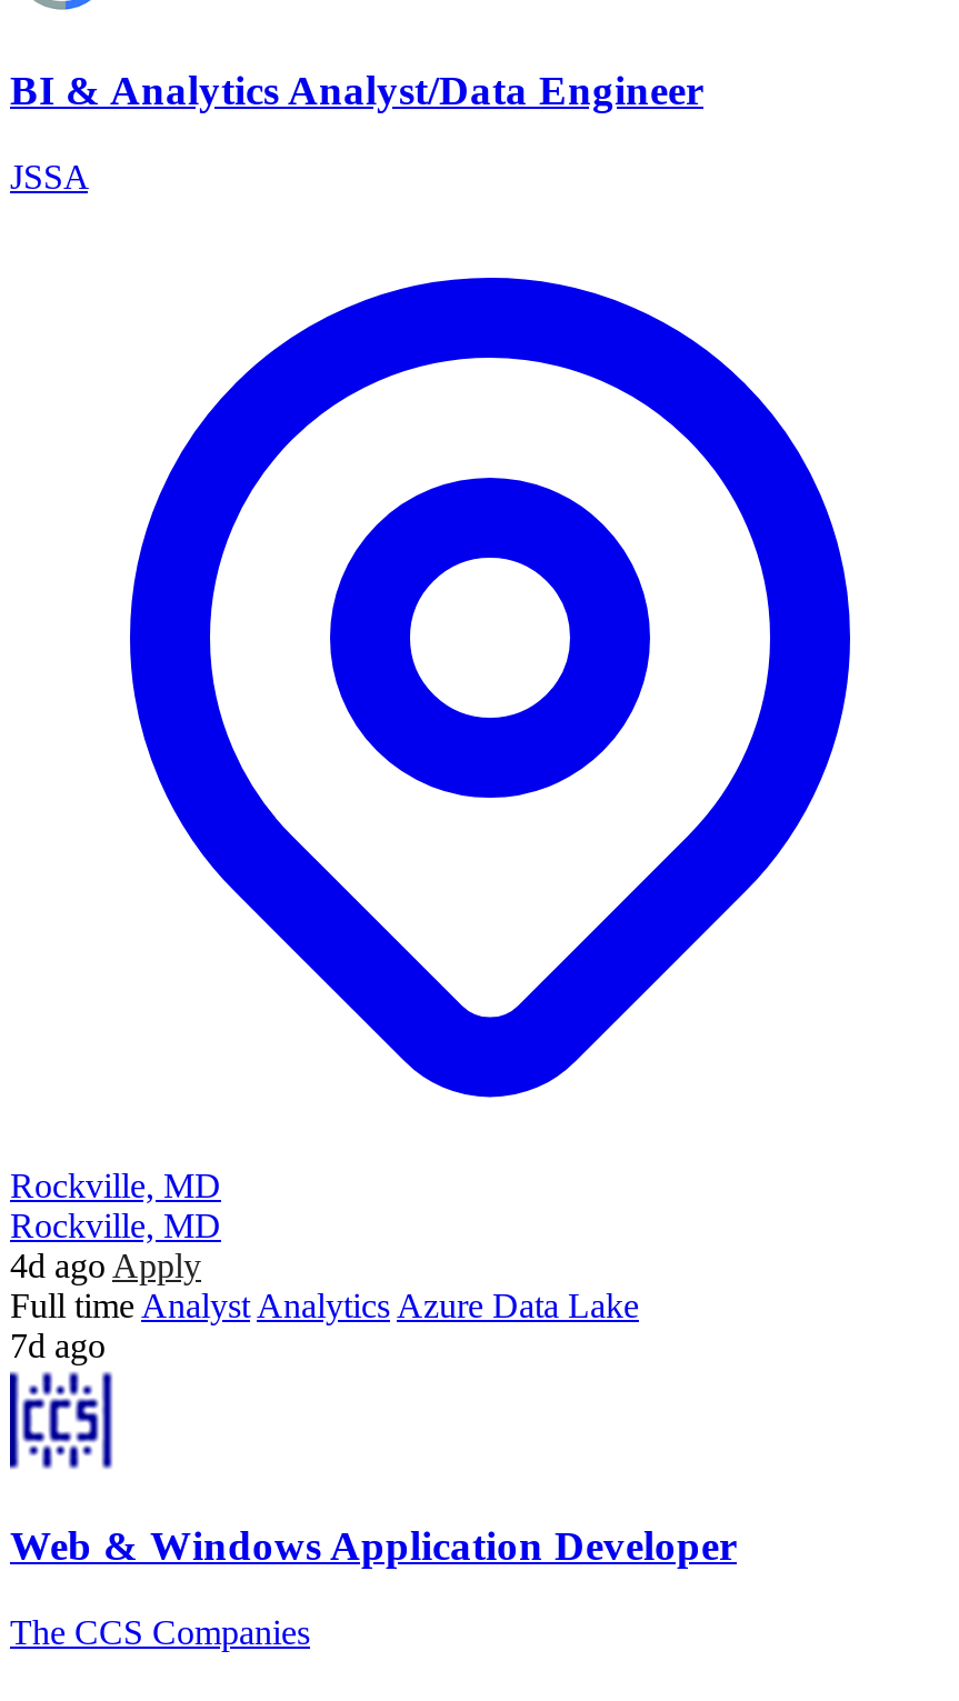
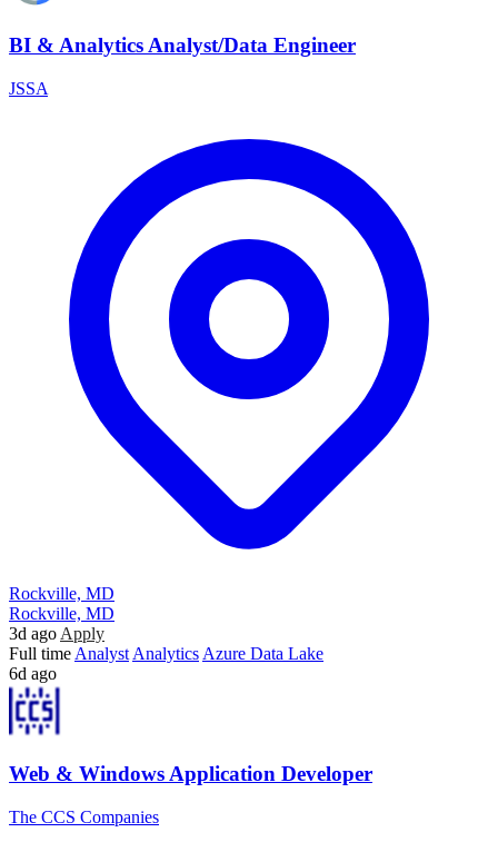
[10,1246,201,1283] 4d ago Apply -> [9,624,104,642] 3d ago Apply
[10,1326,106,1363] 7d ago -> [9,664,57,682] 6d ago

